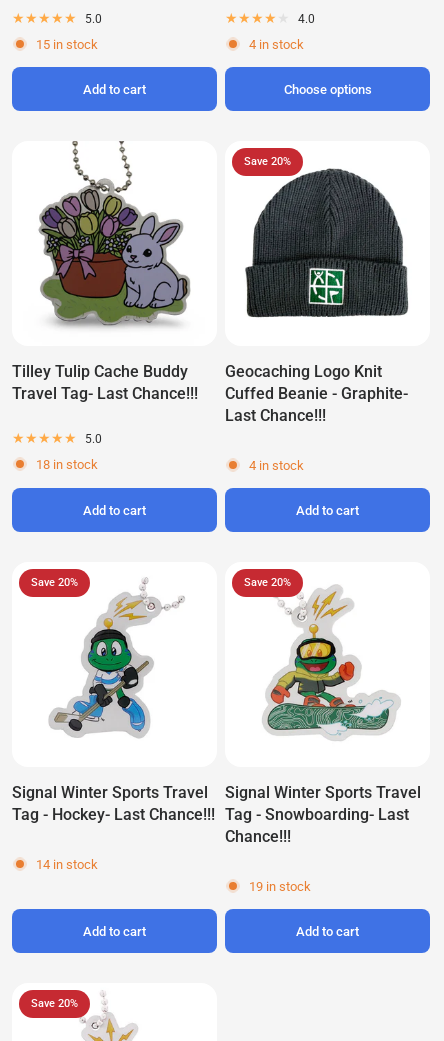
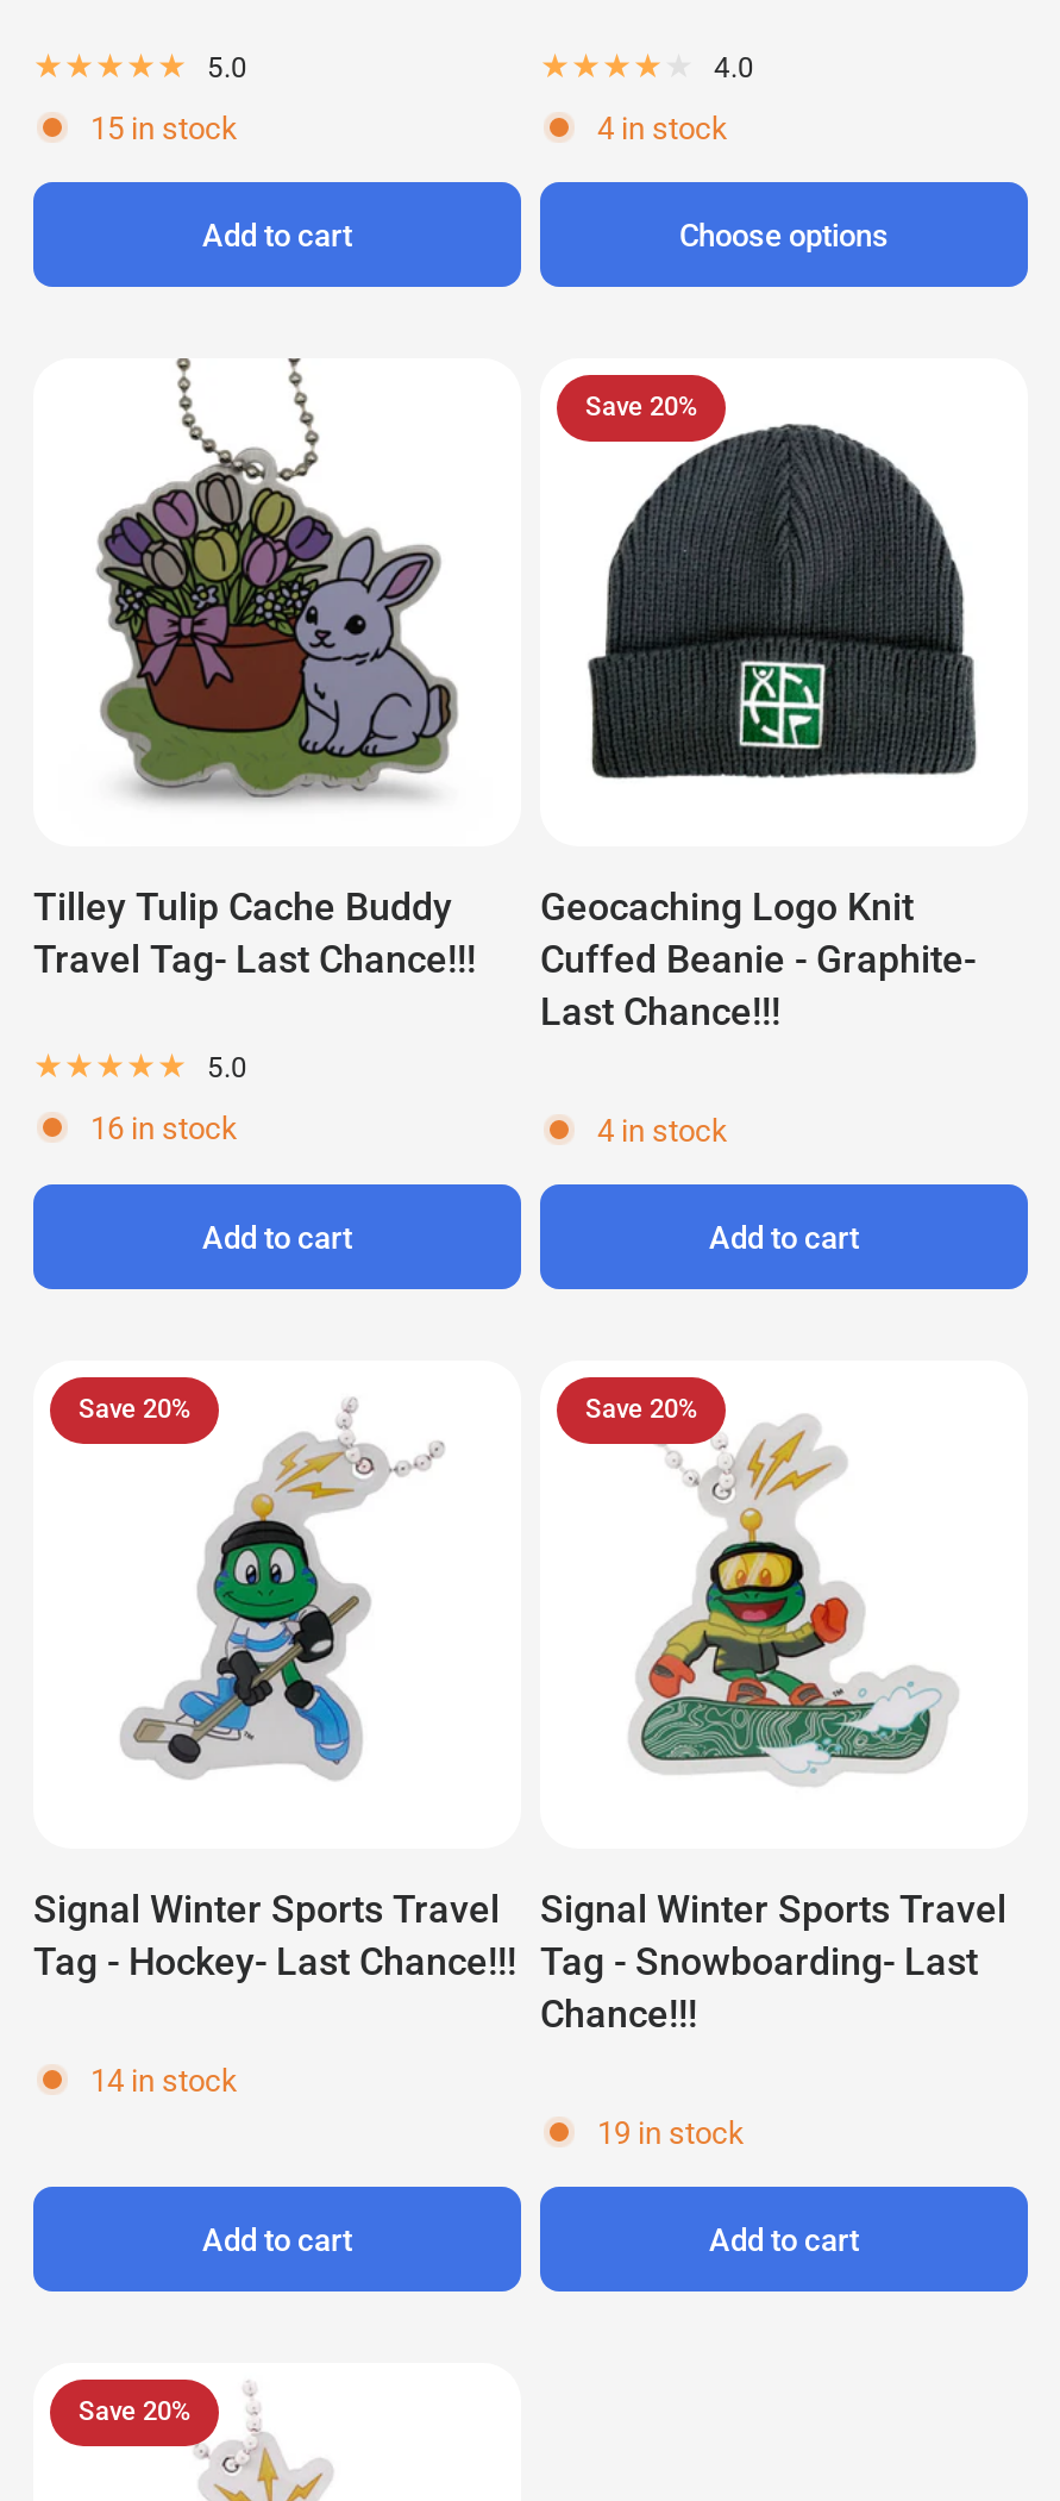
[36,456,98,471] 18 in stock -> [90,1109,238,1145] 16 in stock

